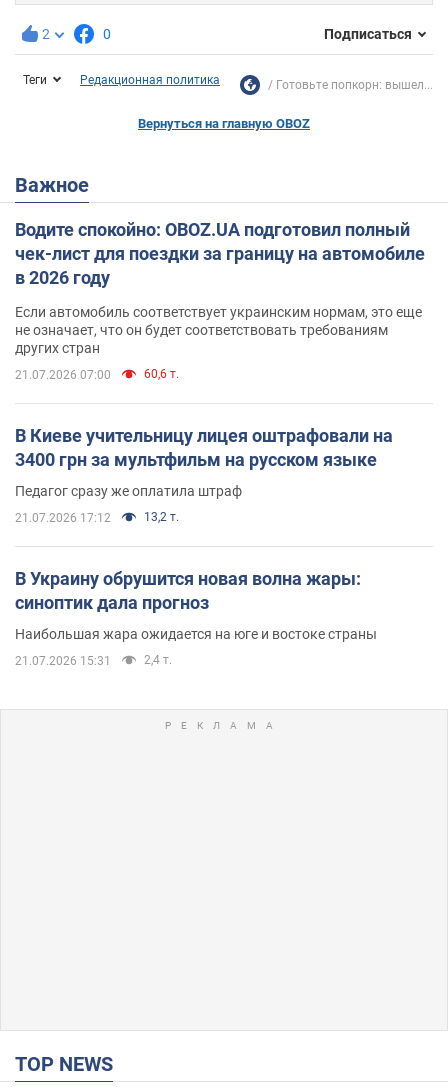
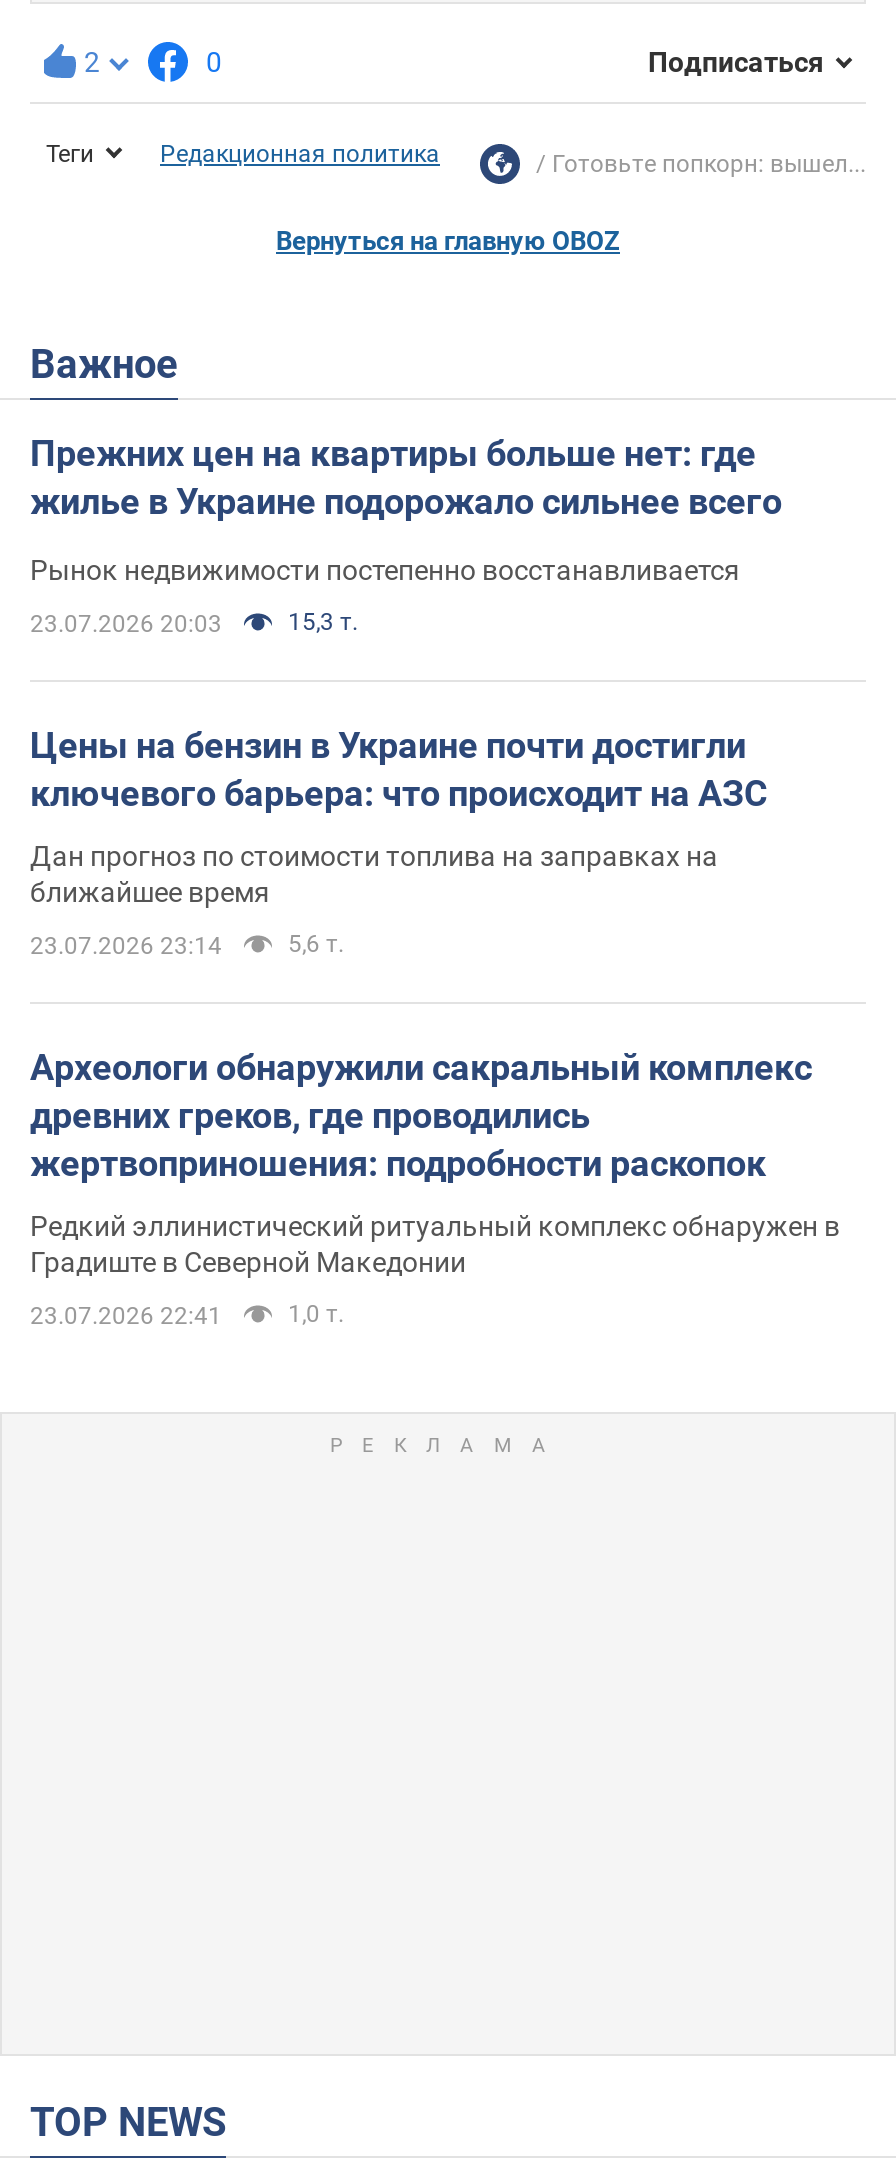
[15,218,425,287] Водите спокойно: OBOZ.UA подготовил полный | чек-лист для поездки за границу на автомобиле | в 2026 году -> [30,431,782,521] Прежних цен на квартиры больше нет: где | жилье в Украине подорожало сильнее всего
[15,303,422,355] Если автомобиль соответствует украинским нормам, это еще | не означает, что он будет соответствовать требованиям | других стран -> [30,553,740,585] Рынок недвижимости постепенно восстанавливается
[15,366,179,381] 21.07.2026 07:00 | 60,6 т. -> [30,607,358,637] 23.07.2026 20:03 | 15,3 т.
[15,424,393,469] В Киеве учительницу лицея оштрафовали на | 3400 грн за мультфильм на русском языке -> [30,723,768,813] Цены на бензин в Украине почти достигли | ключевого барьера: что происходит на АЗС
[15,482,242,498] Педагог сразу же оплатила штраф -> [30,839,718,907] Дан прогноз по стоимости топлива на заправках на | ближайшее время
[15,509,179,524] 21.07.2026 17:12 | 13,2 т. -> [30,929,344,959] 23.07.2026 23:14 | 5,6 т.
[15,567,361,612] В Украину обрушится новая волна жары: | синоптик дала прогноз -> [30,1045,812,1183] Археологи обнаружили сакральный комплекс | древних греков, где проводились | жертвоприношения: подробности раскопок
[15,625,377,641] Наибольшая жара ожидается на юге и востоке страны -> [30,1209,840,1277] Редкий эллинистический ритуальный комплекс обнаружен в | Градиште в Северной Македонии
[15,652,172,667] 21.07.2026 15:31 | 2,4 т. -> [30,1299,344,1329] 23.07.2026 22:41 | 1,0 т.

